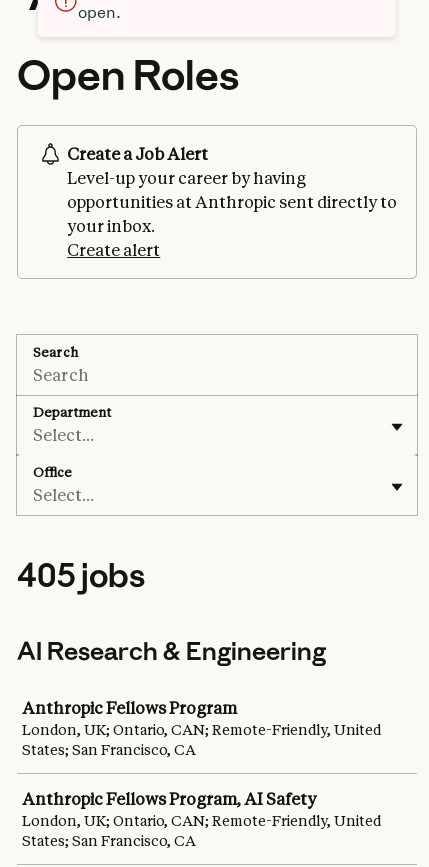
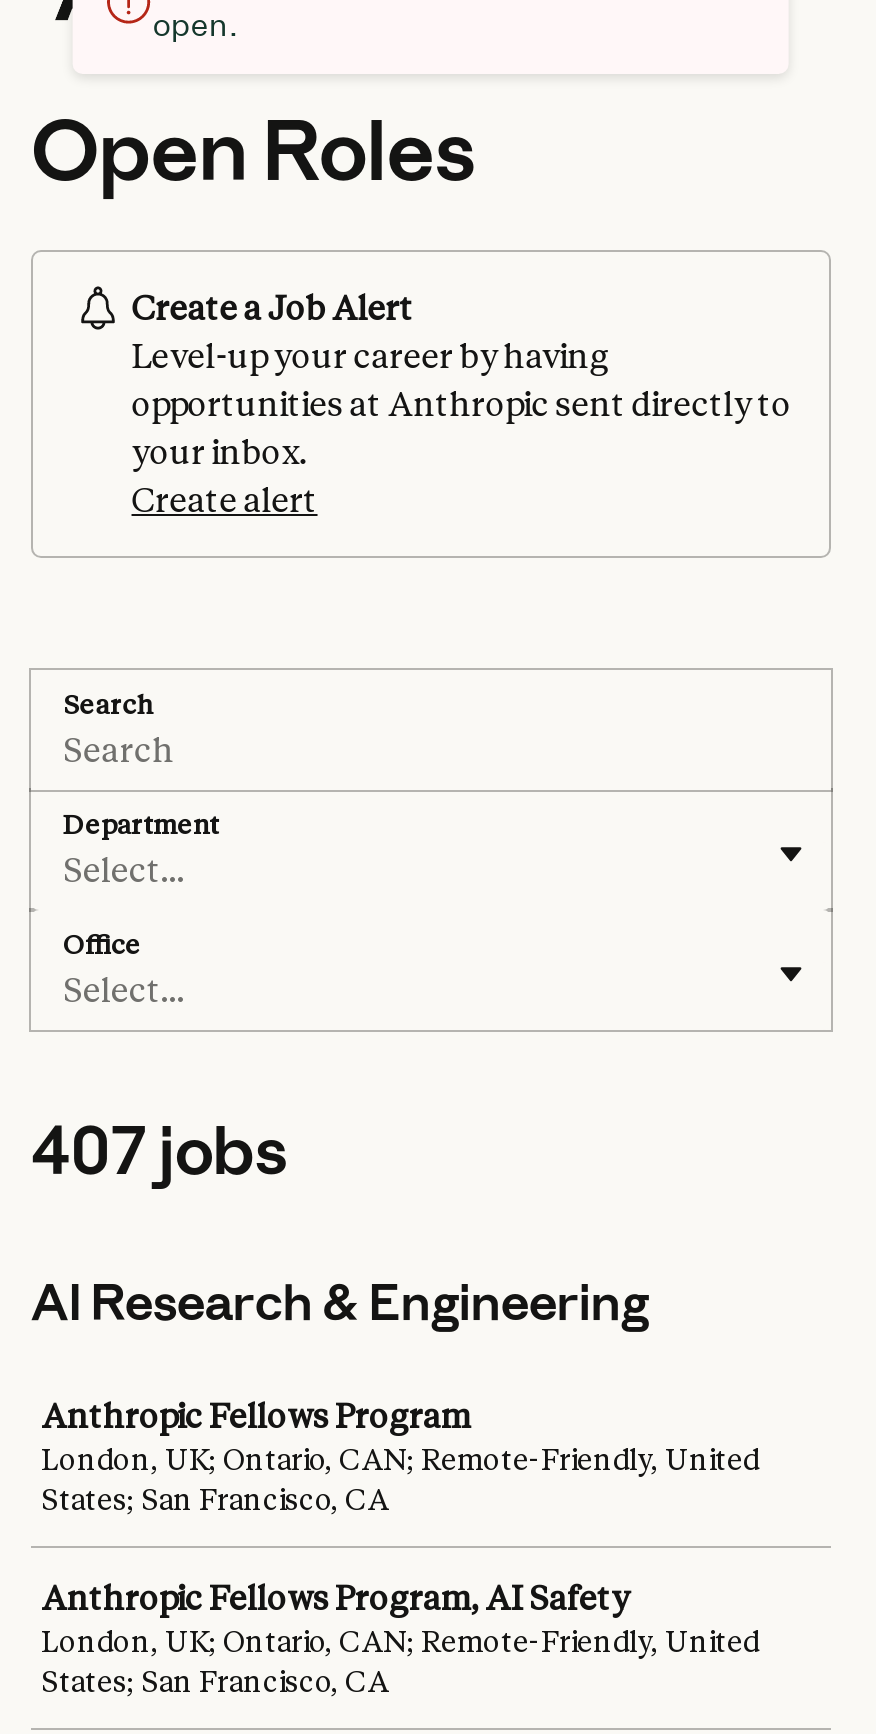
[17,555,145,595] 405 jobs -> [31,1110,287,1190] 407 jobs

